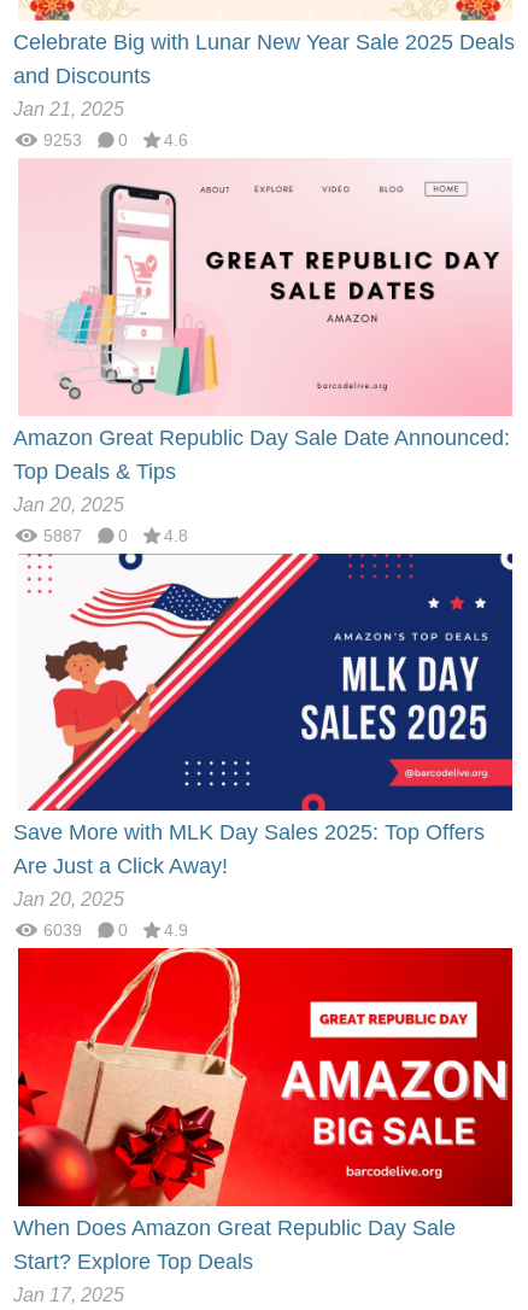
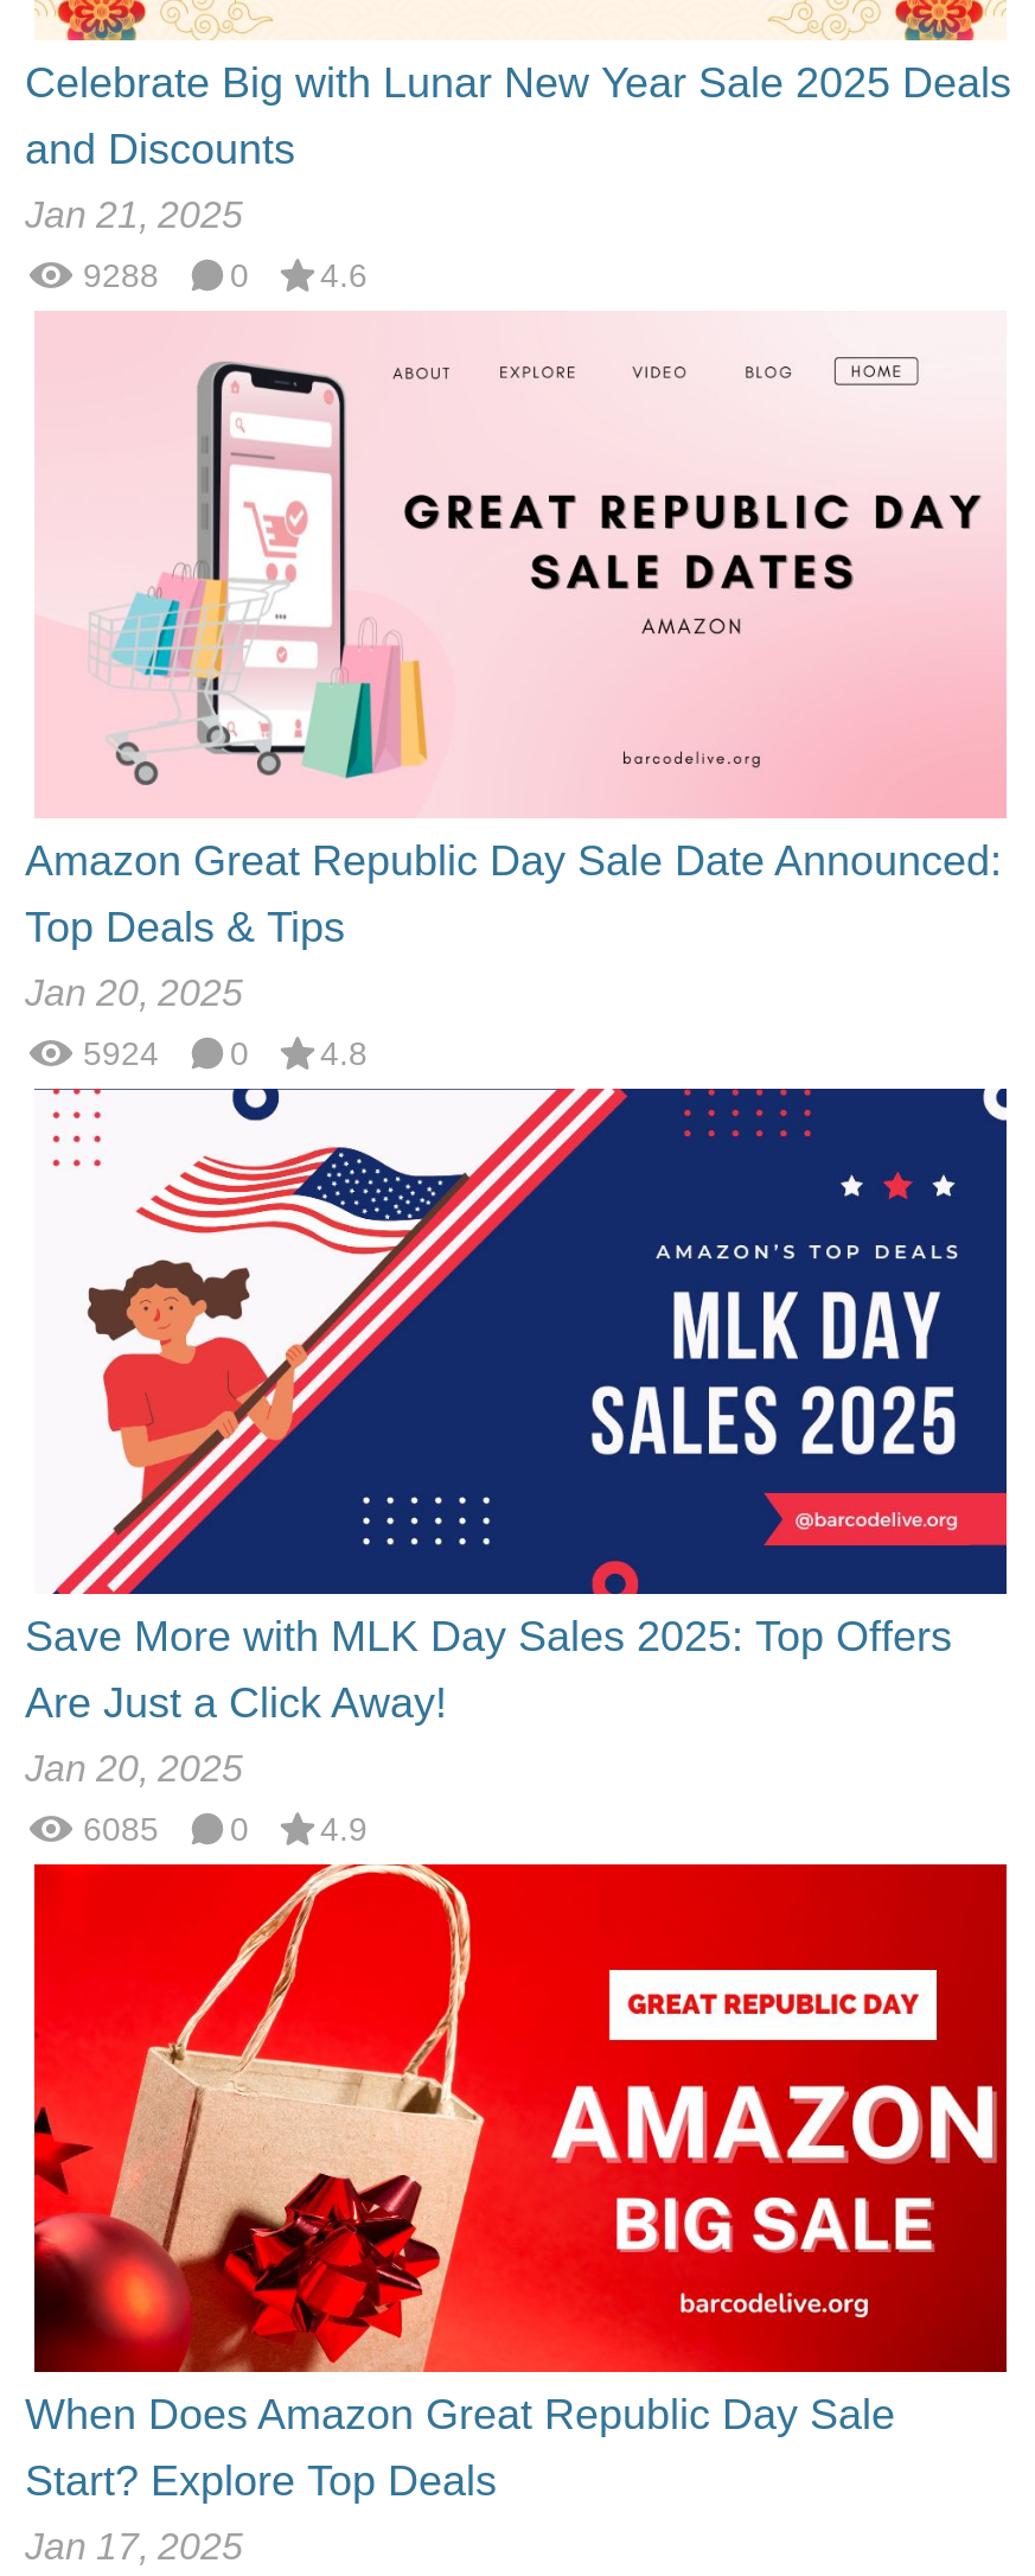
[43,130,187,150] 9253 0 4.6 -> [83,256,368,294] 9288 0 4.6
[43,525,187,545] 5887 0 4.8 -> [83,1033,368,1071] 5924 0 4.8
[43,920,187,940] 6039 0 4.9 -> [83,1810,368,1848] 6085 0 4.9

